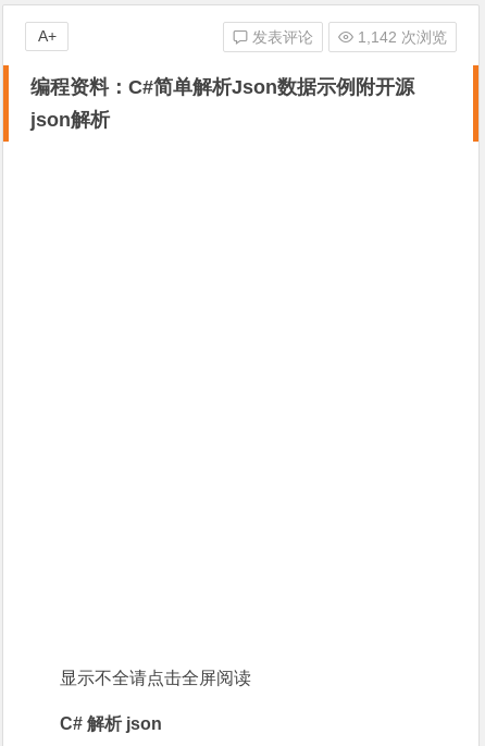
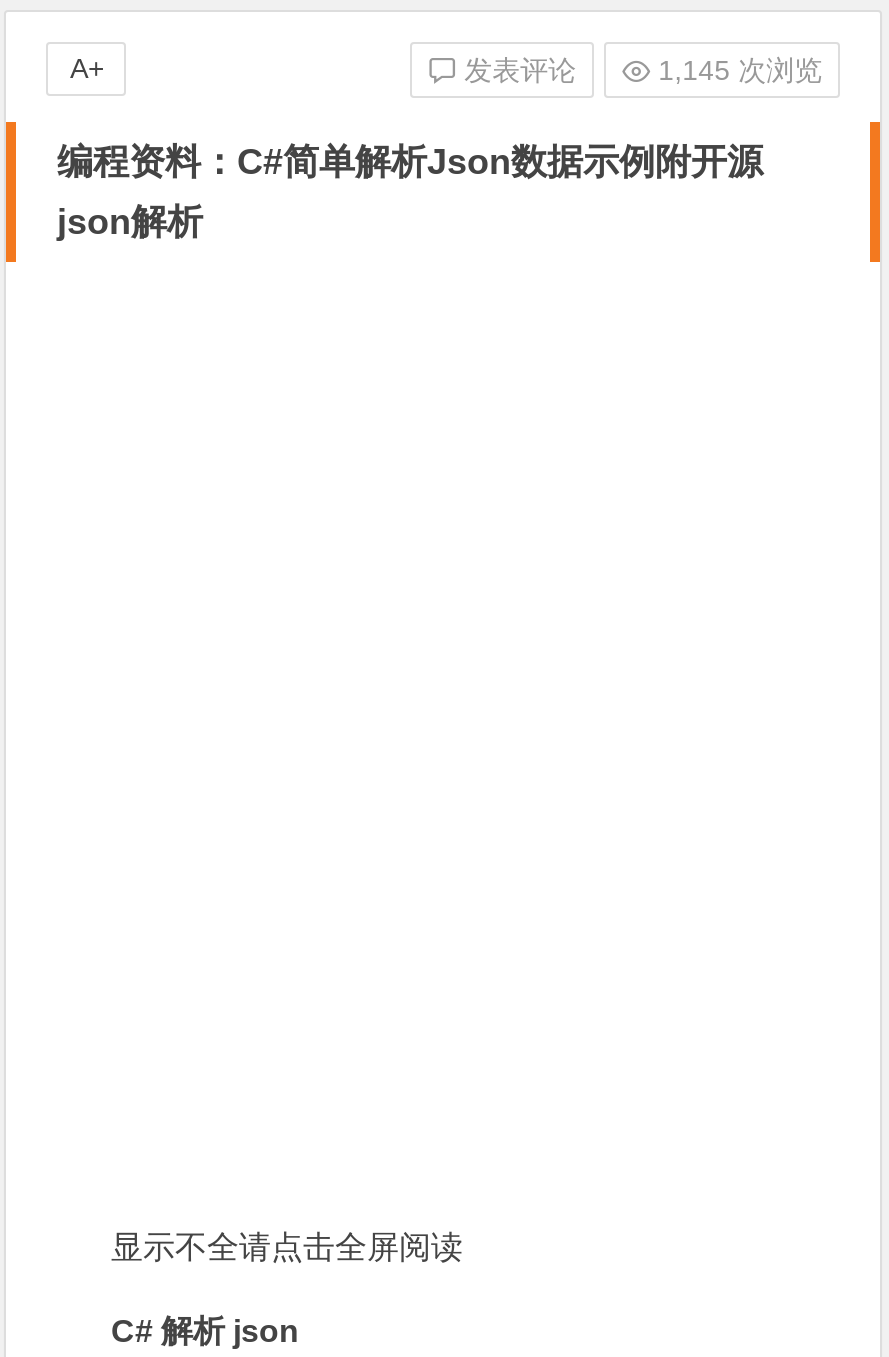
[354,28,447,46] 1,142 次浏览 -> [650,54,822,86] 1,145 次浏览

